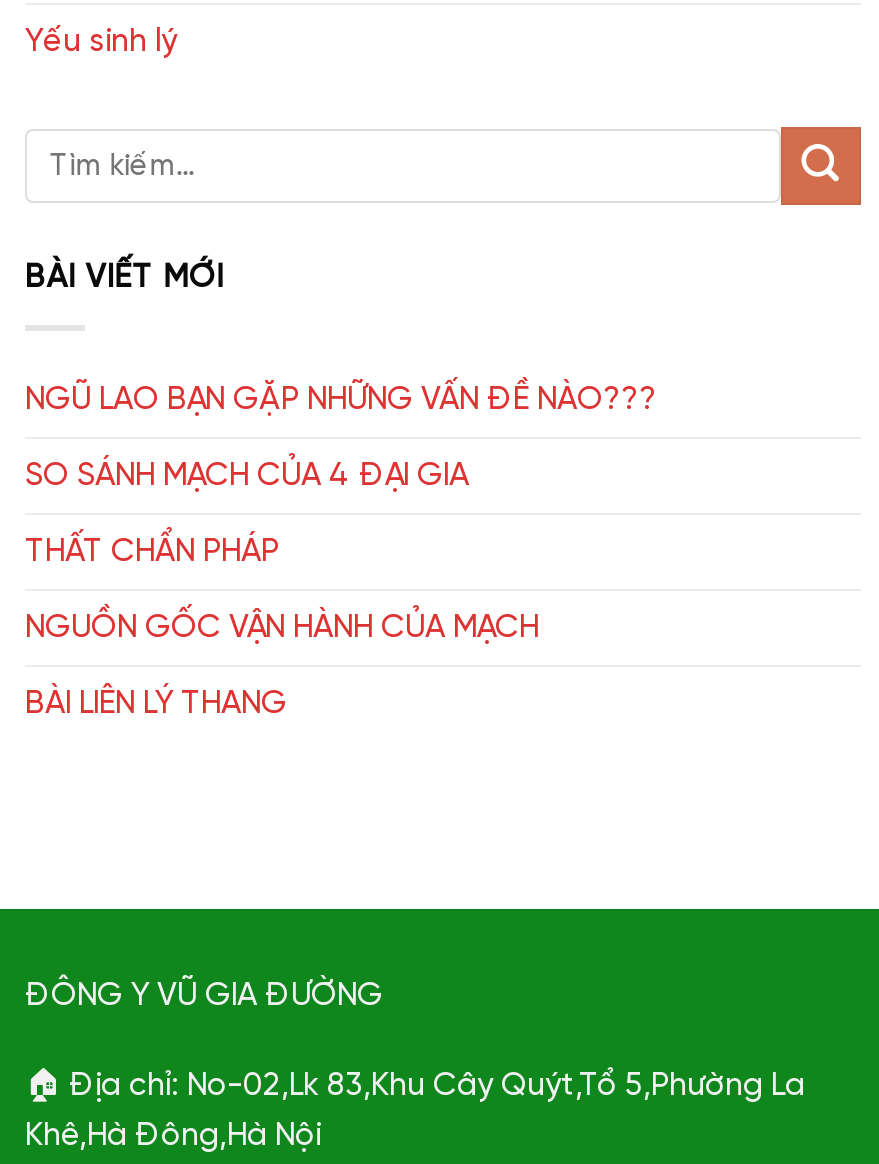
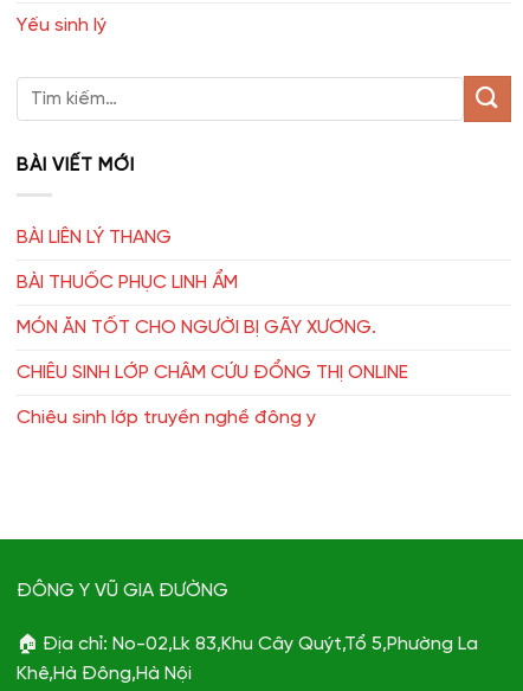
[25,382,657,644] NGŨ LAO BẠN GẶP NHỮNG VẤN ĐỀ NÀO??? | SO SÁNH MẠCH CỦA 4 ĐẠI GIA | THẤT CHẨN PHÁP | NGUỒN GỐC VẬN HÀNH CỦA MẠCH -> none
moved [25,686,287,720] -> [17,227,172,247]: BÀI LIÊN LÝ THANG
none -> [17,272,408,427] BÀI THUỐC PHỤC LINH ẨM | MÓN ĂN TỐT CHO NGƯỜI BỊ GÃY XƯƠNG. | CHIÊU SINH LỚP CHÂM CỨU ĐỔNG THỊ ONLINE | Chiêu sinh lớp truyền nghề đông y

